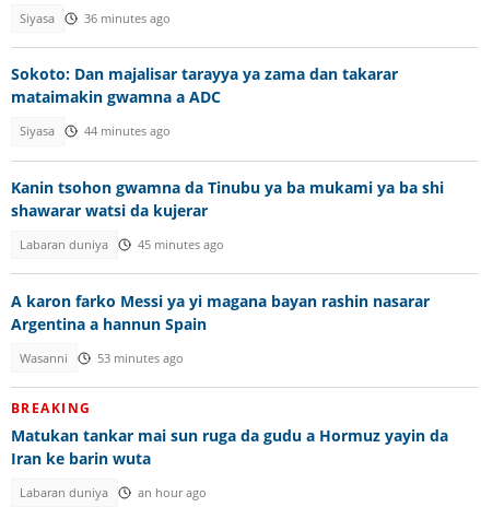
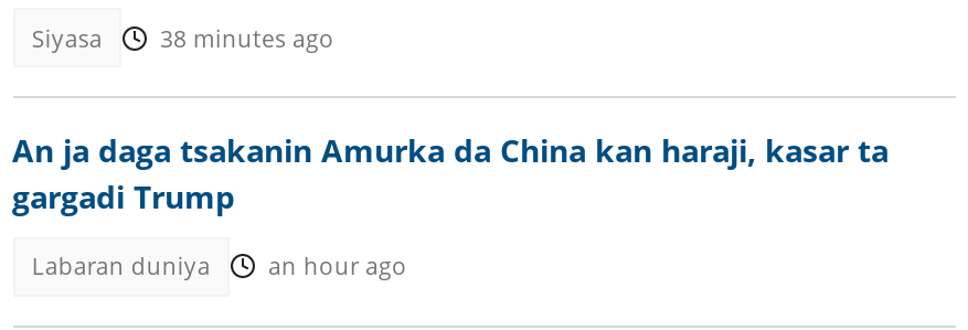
[10,11,448,469] 36 minutes ago | Sokoto: Dan majalisar tarayya ya zama dan takarar | mataimakin gwamna a ADC | Siyasa | 44 minutes ago | Kanin tsohon gwamna da Tinubu ya ba mukami ya ba shi | shawarar watsi da kujerar | Labaran duniya | 45 minutes ago | A karon farko Messi ya yi magana bayan rashin nasarar | Argentina a hannun Spain | Wasanni | 53 minutes ago | BREAKING | Matukan tankar mai sun ruga da gudu a Hormuz yayin da | Iran ke barin wuta -> [12,23,889,218] 38 minutes ago | An ja daga tsakanin Amurka da China kan haraji, kasar ta | gargadi Trump

